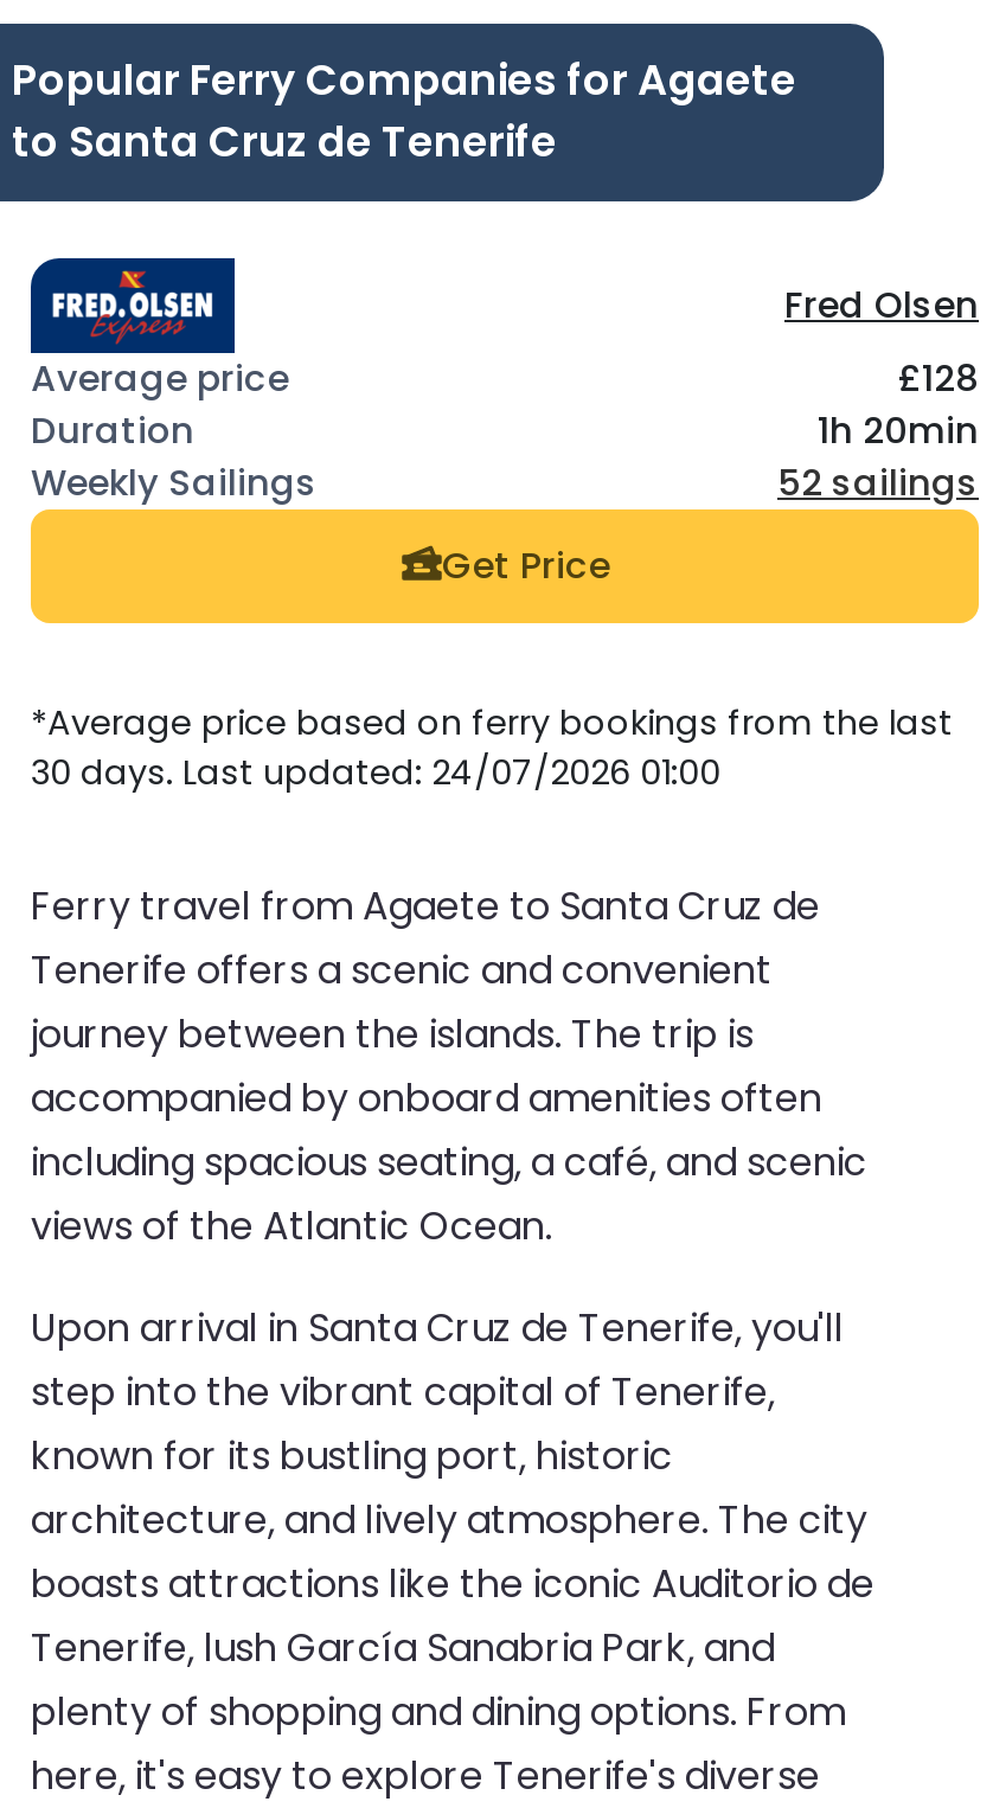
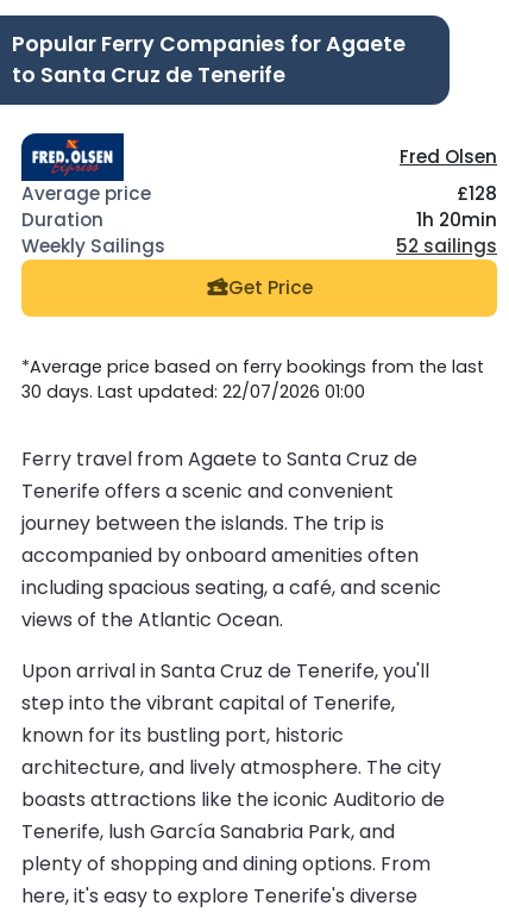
[31,749,720,796] 30 days. Last updated: 24/07/2026 01:00 -> [21,380,365,403] 30 days. Last updated: 22/07/2026 01:00

